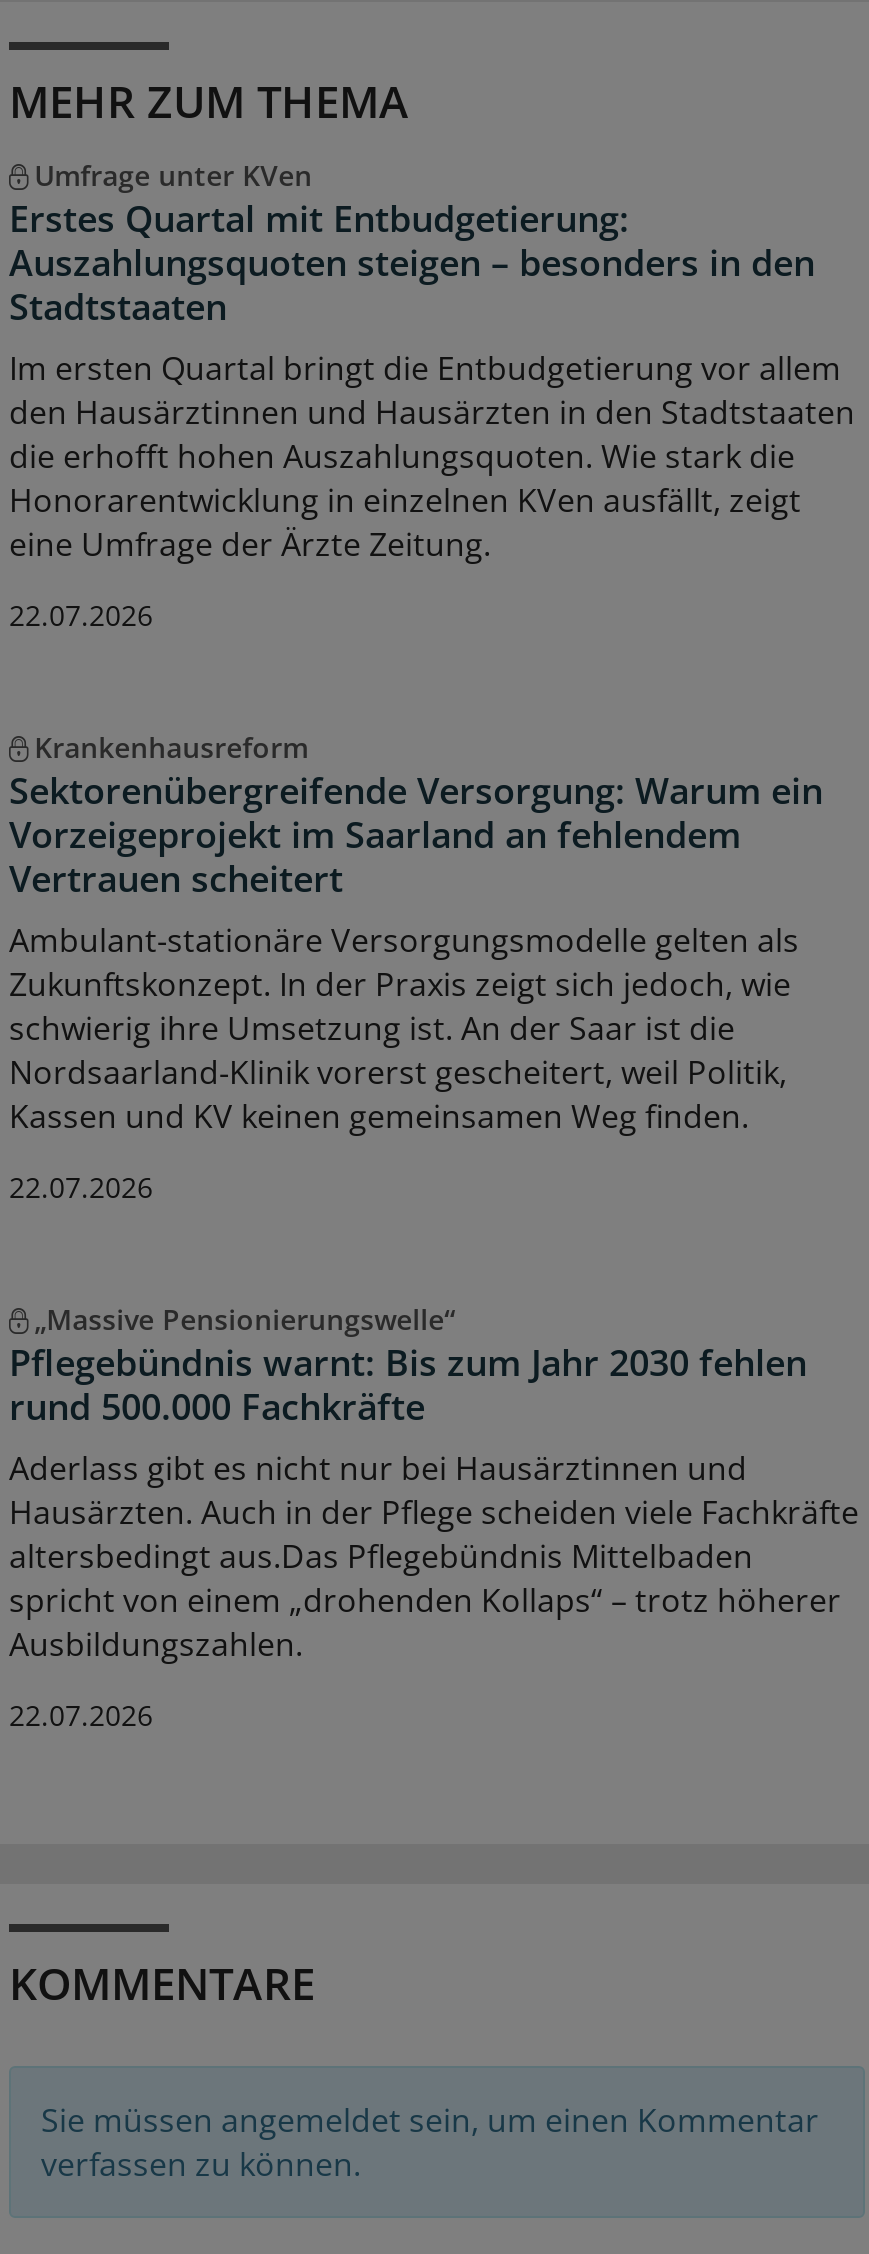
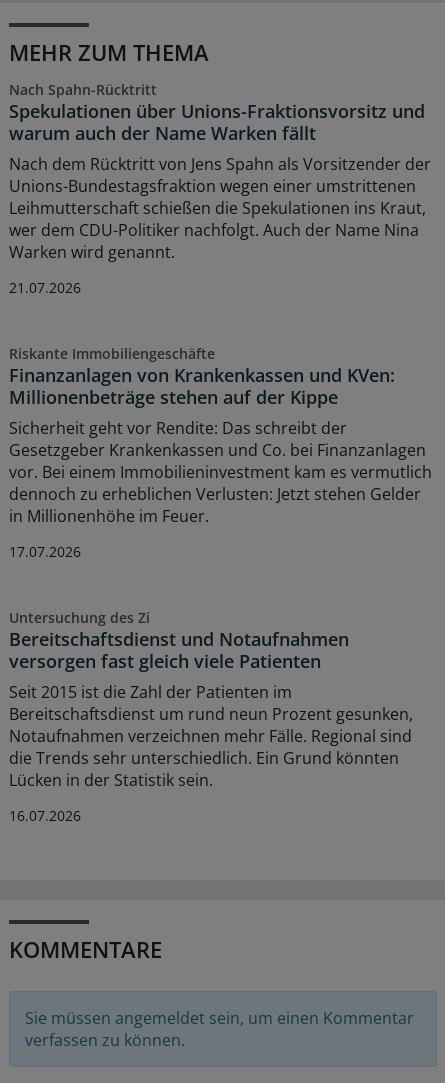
[9,155,855,565] Umfrage unter KVen | Erstes Quartal mit Entbudgetierung: | Auszahlungsquoten steigen – besonders in den | Stadtstaaten | Im ersten Quartal bringt die Entbudgetierung vor allem | den Hausärztinnen und Hausärzten in den Stadtstaaten | die erhofft hohen Auszahlungsquoten. Wie stark die | Honorarentwicklung in einzelnen KVen ausfällt, zeigt | eine Umfrage der Ärzte Zeitung. -> [9,80,431,263] Nach Spahn-Rücktritt | Spekulationen über Unions-Fraktionsvorsitz und | warum auch der Name Warken fällt | Nach dem Rücktritt von Jens Spahn als Vorsitzender der | Unions-Bundestagsfraktion wegen einer umstrittenen | Leihmutterschaft schießen die Spekulationen ins Kraut, | wer dem CDU-Politiker nachfolgt. Auch der Name Nina | Warken wird genannt.
[9,595,153,633] 22.07.2026 -> [9,278,81,297] 21.07.2026
[9,727,823,1137] Krankenhausreform | Sektorenübergreifende Versorgung: Warum ein | Vorzeigeprojekt im Saarland an fehlendem | Vertrauen scheitert | Ambulant-stationäre Versorgungsmodelle gelten als | Zukunftskonzept. In der Praxis zeigt sich jedoch, wie | schwierig ihre Umsetzung ist. An der Saar ist die | Nordsaarland-Klinik vorerst gescheitert, weil Politik, | Kassen und KV keinen gemeinsamen Weg finden. -> [9,344,432,527] Riskante Immobiliengeschäfte | Finanzanlagen von Krankenkassen und KVen: | Millionenbeträge stehen auf der Kippe | Sicherheit geht vor Rendite: Das schreibt der | Gesetzgeber Krankenkassen und Co. bei Finanzanlagen | vor. Bei einem Immobilieninvestment kam es vermutlich | dennoch zu erheblichen Verlusten: Jetzt stehen Gelder | in Millionenhöhe im Feuer.
[9,1167,153,1205] 22.07.2026 -> [9,542,81,561] 17.07.2026
[9,1299,859,1665] „Massive Pensionierungswelle“ | Pflegebündnis warnt: Bis zum Jahr 2030 fehlen | rund 500.000 Fachkräfte | Aderlass gibt es nicht nur bei Hausärztinnen und | Hausärzten. Auch in der Pflege scheiden viele Fachkräfte | altersbedingt aus.Das Pflegebündnis Mittelbaden | spricht von einem „drohenden Kollaps“ – trotz höherer | Ausbildungszahlen. -> [9,608,413,791] Untersuchung des Zi | Bereitschaftsdienst und Notaufnahmen | versorgen fast gleich viele Patienten | Seit 2015 ist die Zahl der Patienten im | Bereitschaftsdienst um rund neun Prozent gesunken, | Notaufnahmen verzeichnen mehr Fälle. Regional sind | die Trends sehr unterschiedlich. Ein Grund könnten | Lücken in der Statistik sein.
[9,1695,153,1733] 22.07.2026 -> [9,806,81,825] 16.07.2026

